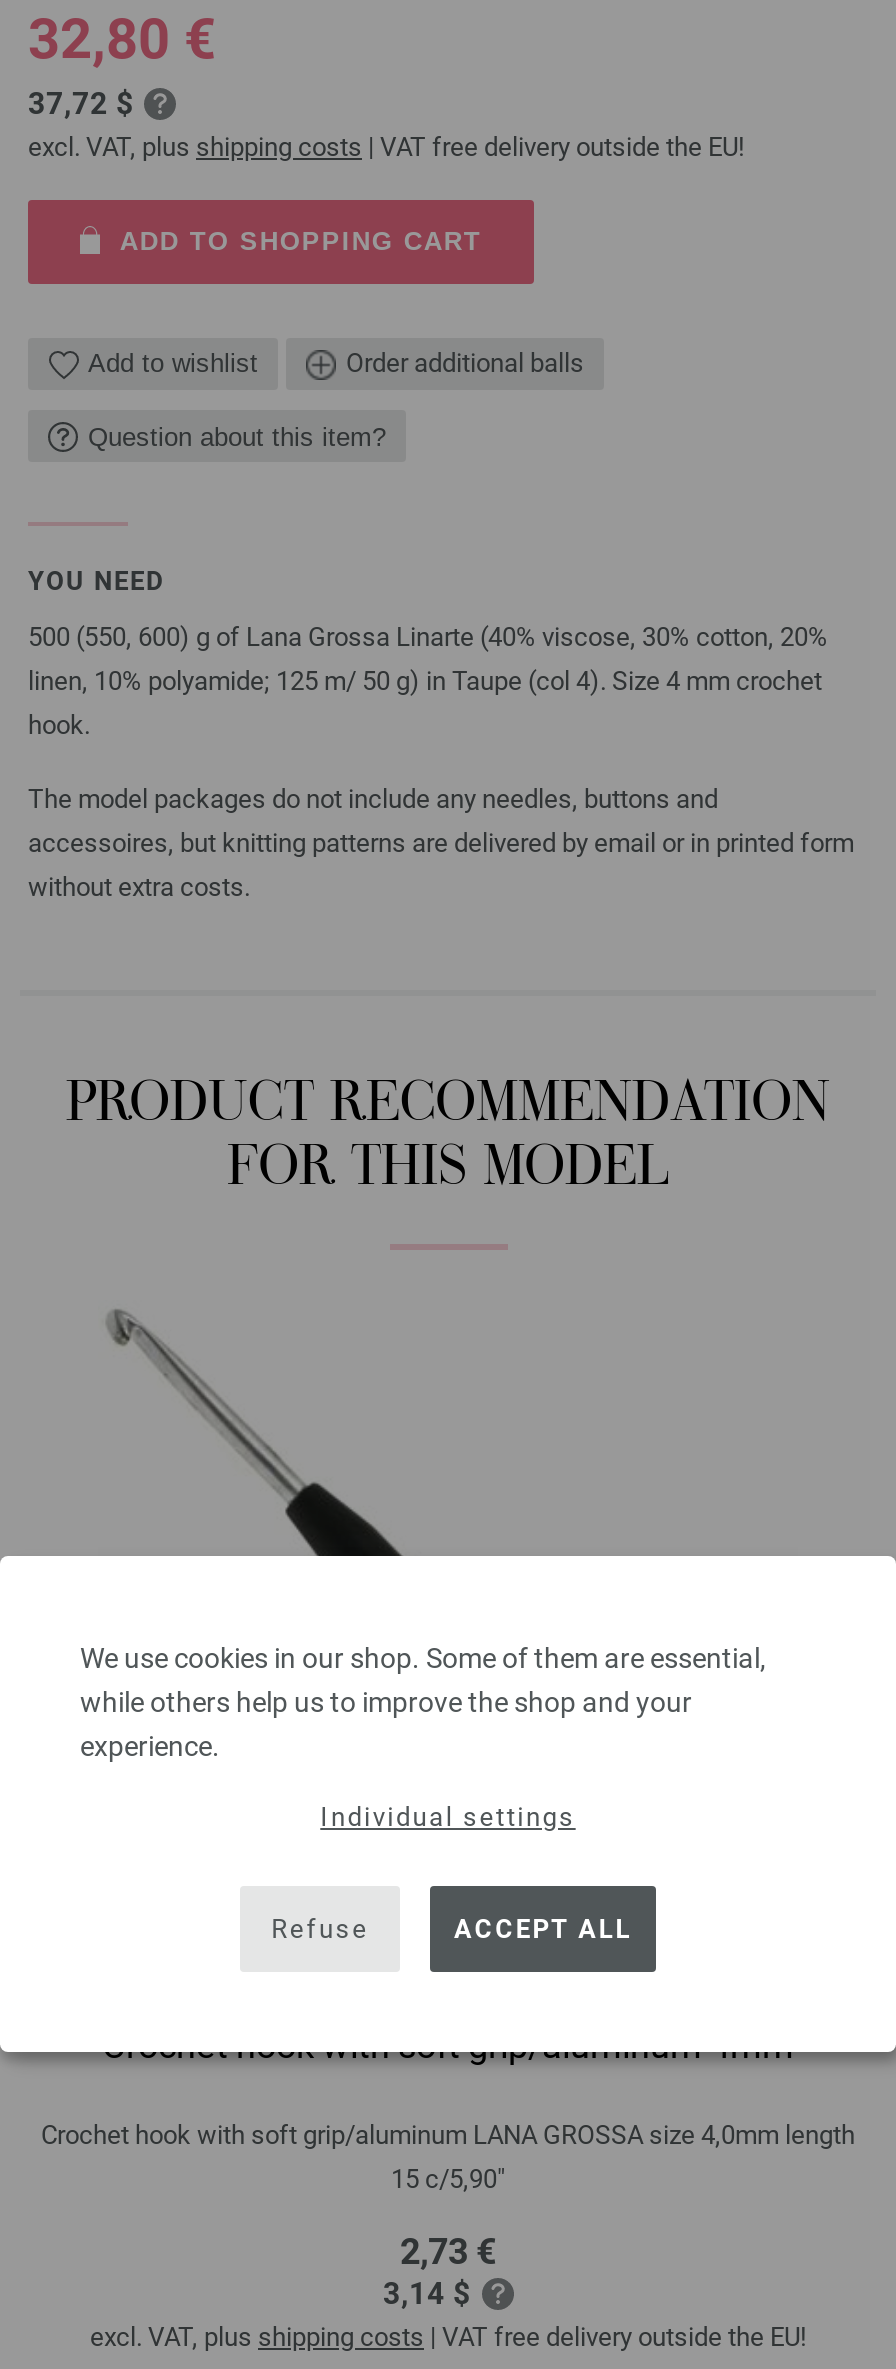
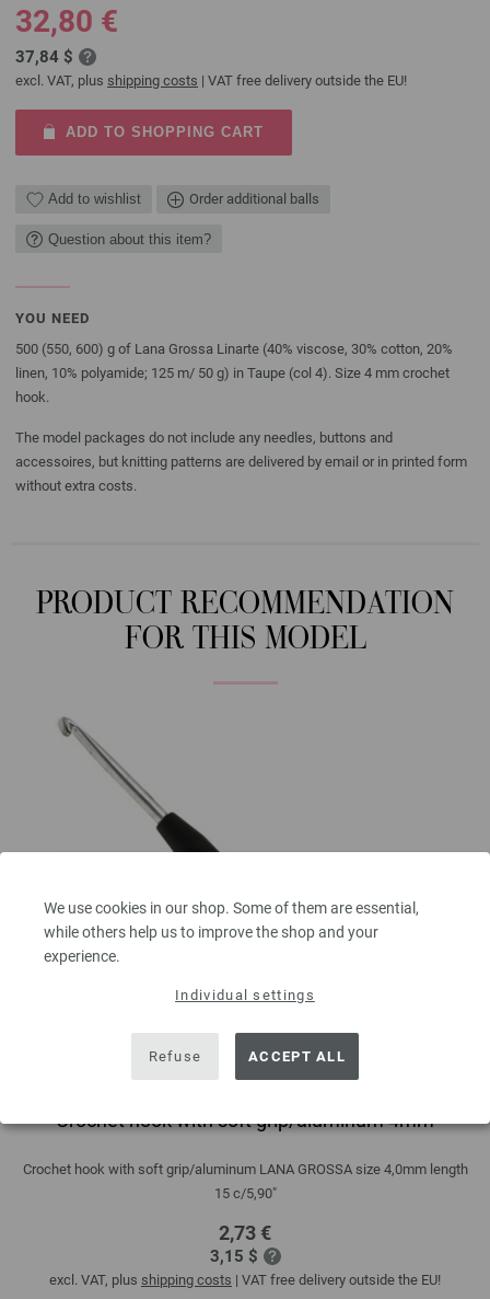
[28,85,134,121] 37,72 $ -> [15,47,73,66] 37,84 $
[383,2276,471,2312] 3,14 $ -> [209,1247,258,1266] 3,15 $

